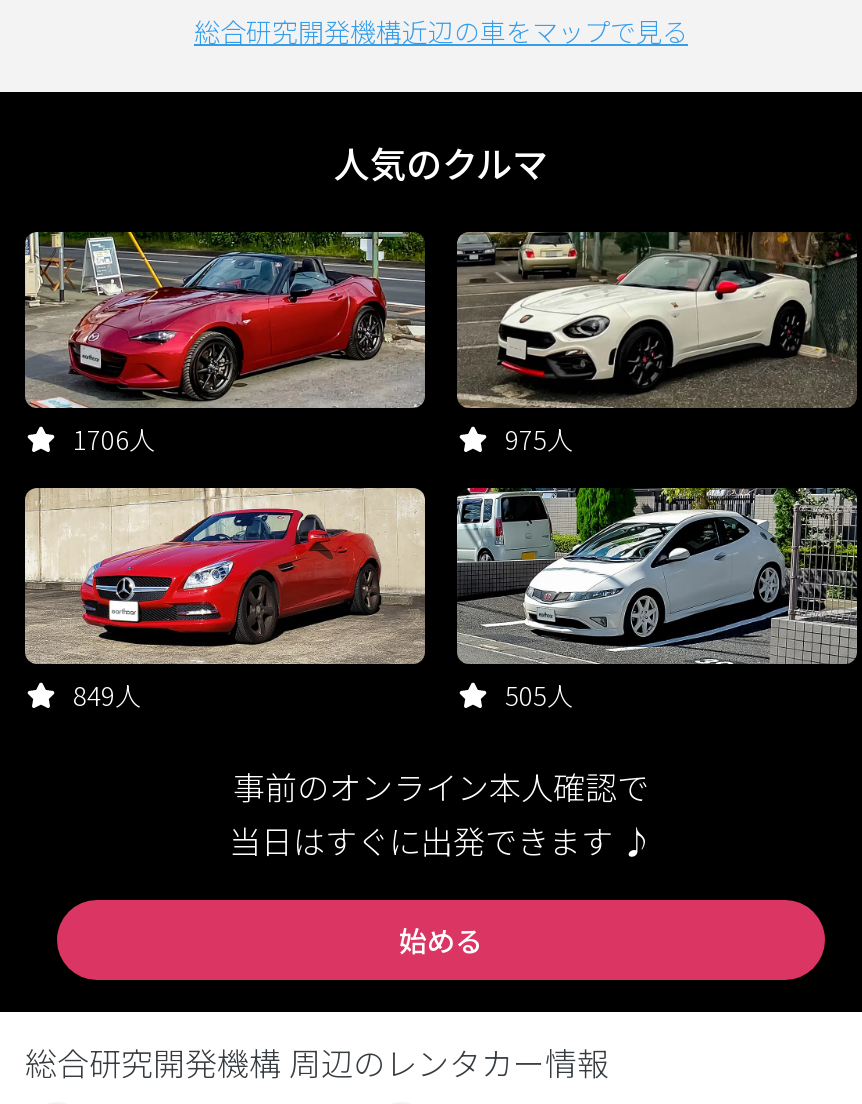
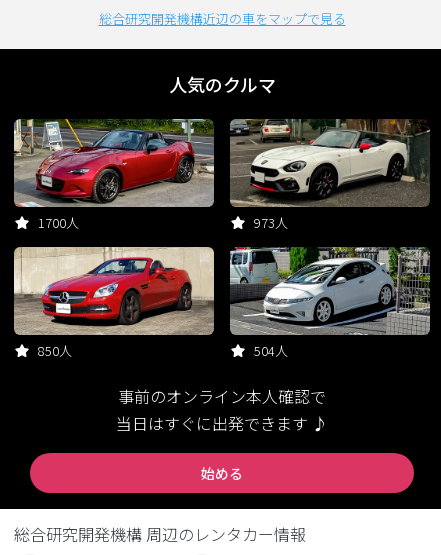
[73,420,155,458] 1706人 -> [38,213,79,232] 1700人
[505,420,573,458] 975人 -> [254,213,288,232] 973人
[73,676,141,714] 849人 -> [38,341,72,360] 850人
[505,676,573,714] 505人 -> [254,341,288,360] 504人

